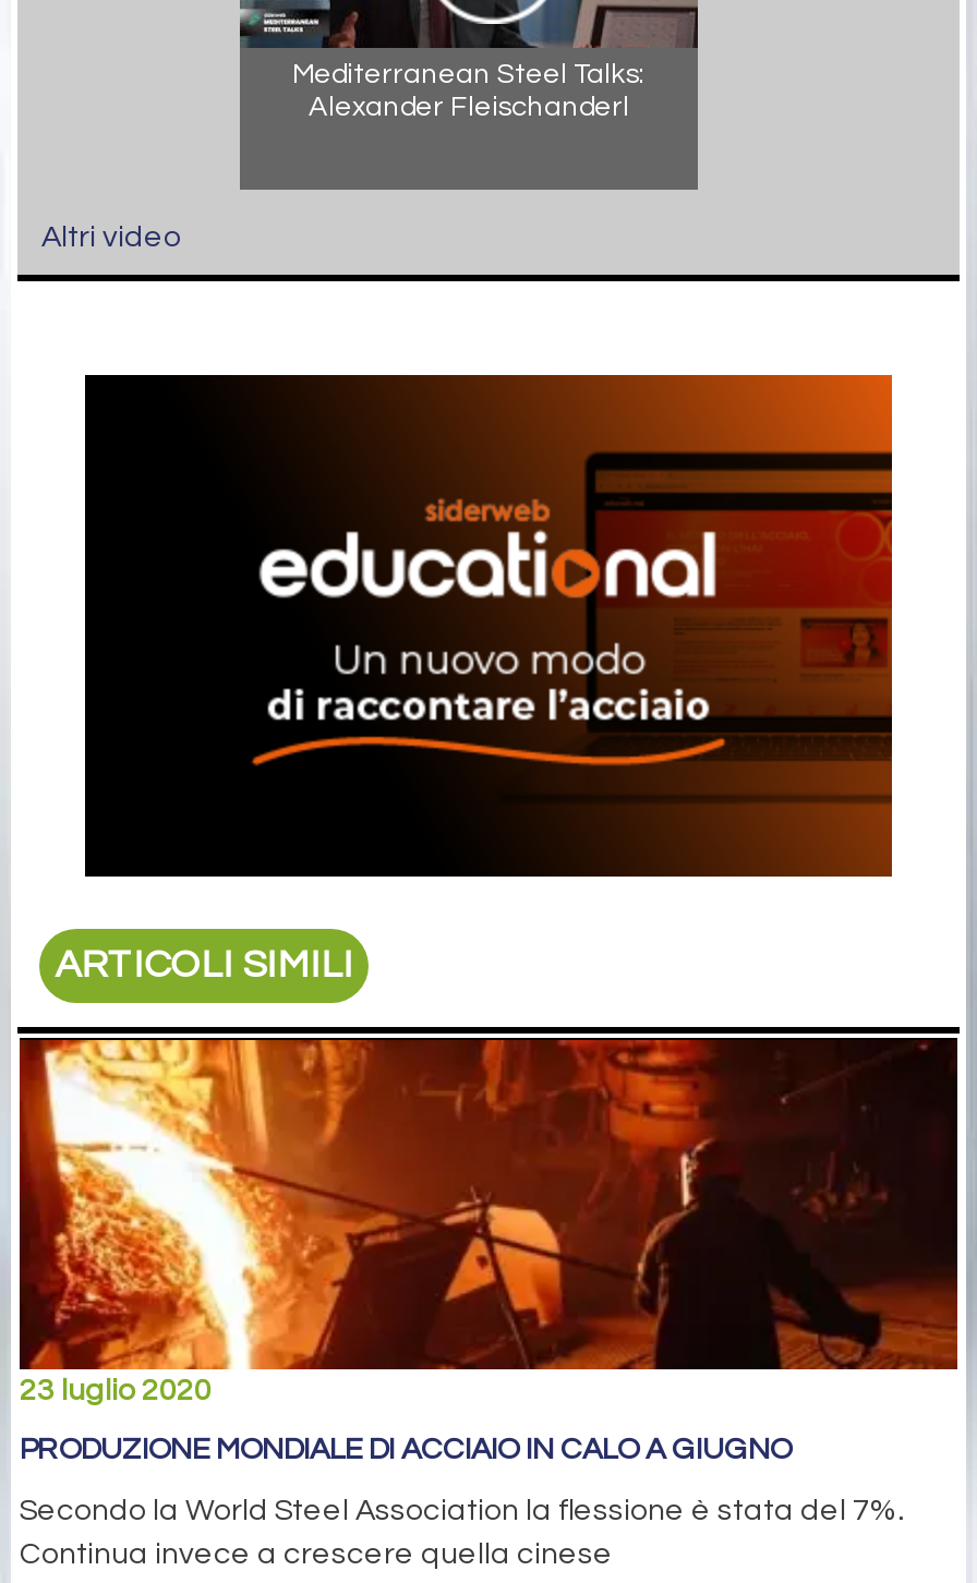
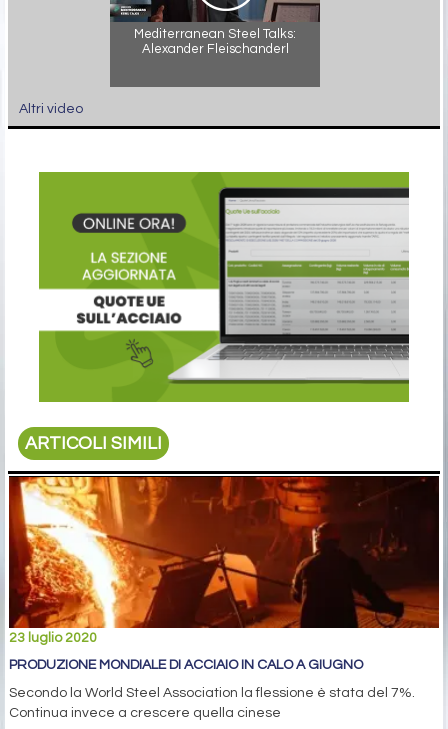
[83,373,894,879] [image] -> [38,171,410,403] [image]

